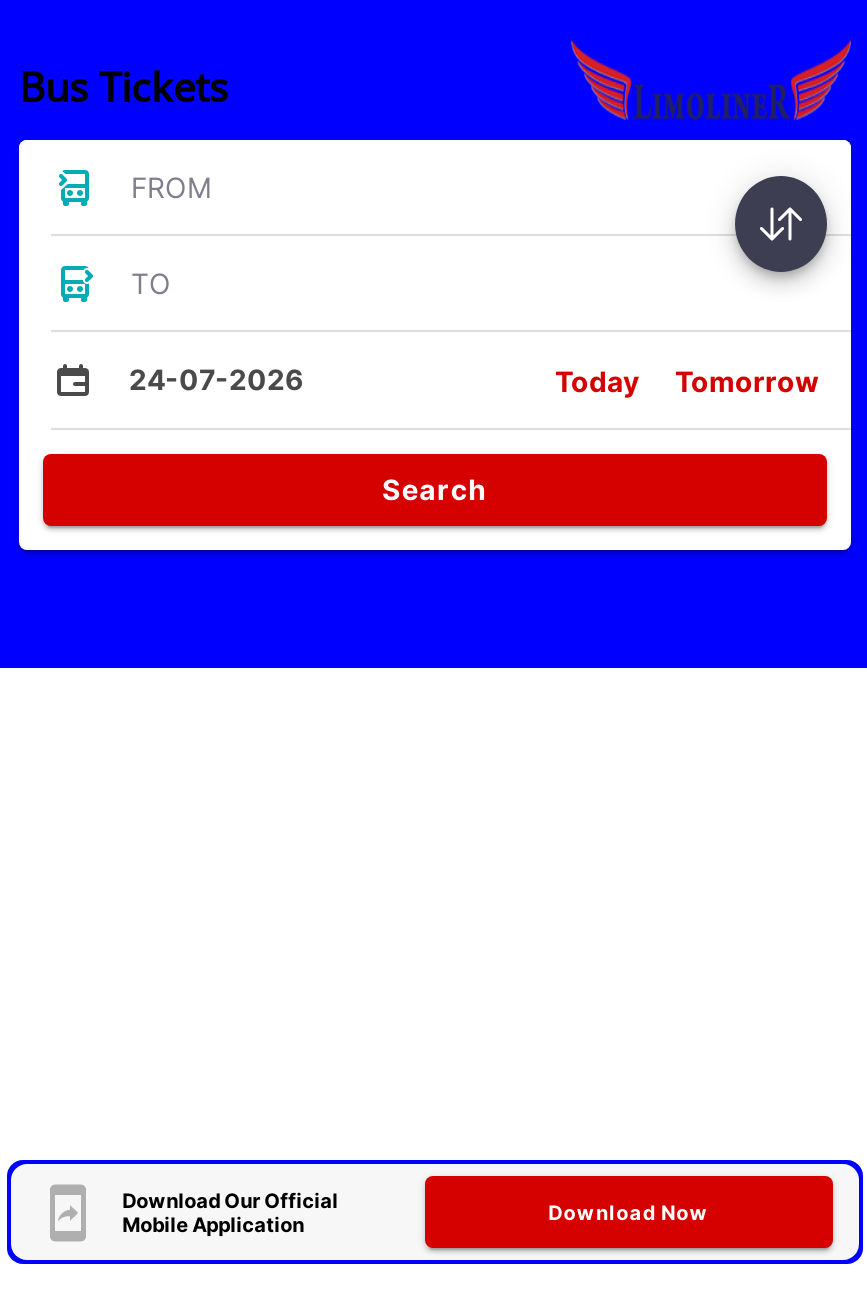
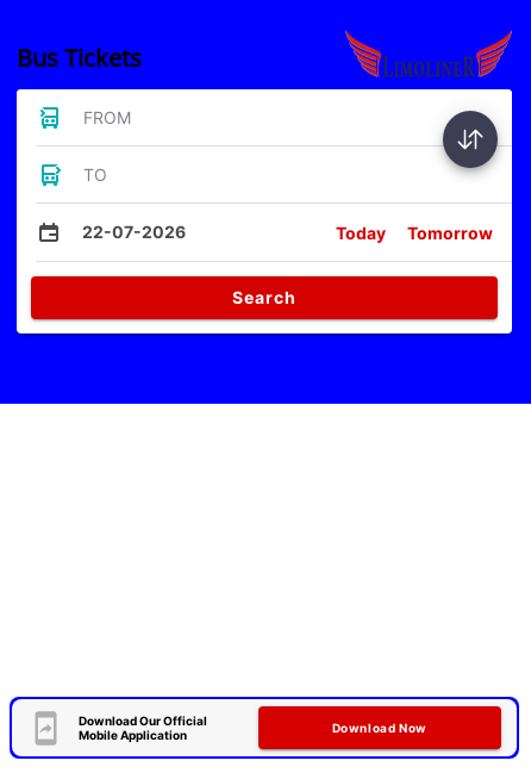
[129,362,303,396] 24-07-2026 -> [82,222,186,242] 22-07-2026

